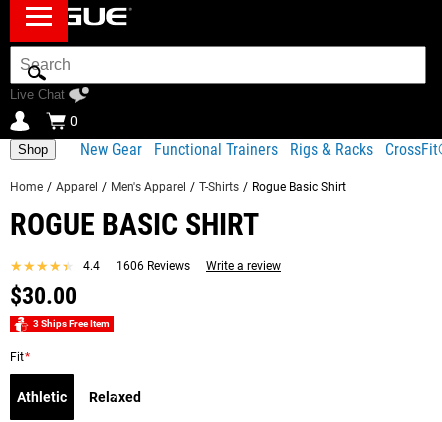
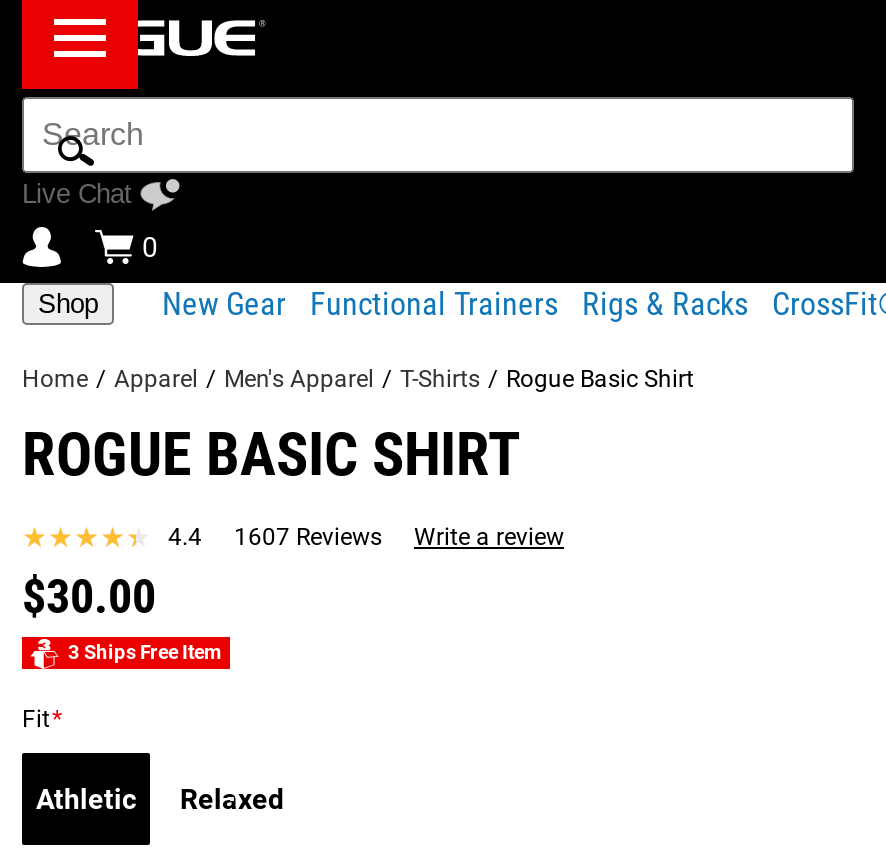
[116,259,190,273] 1606 Reviews -> [234,523,382,551] 1607 Reviews

